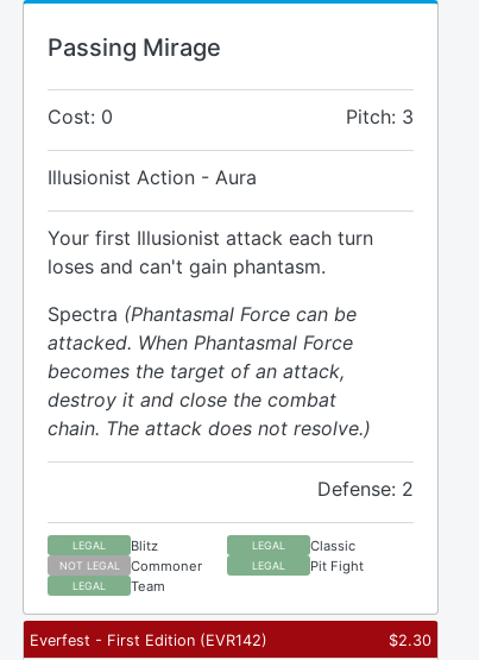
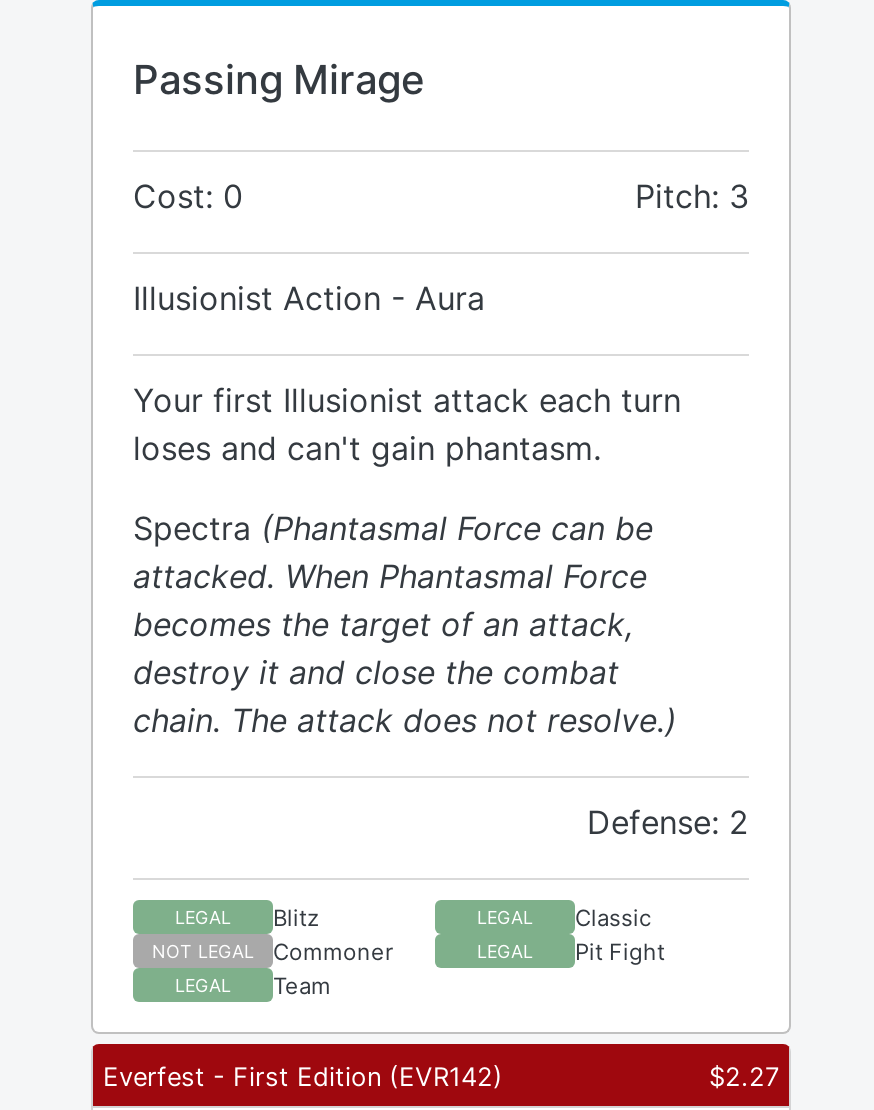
[389,632,431,650] $2.30 -> [709,1063,779,1093] $2.27

